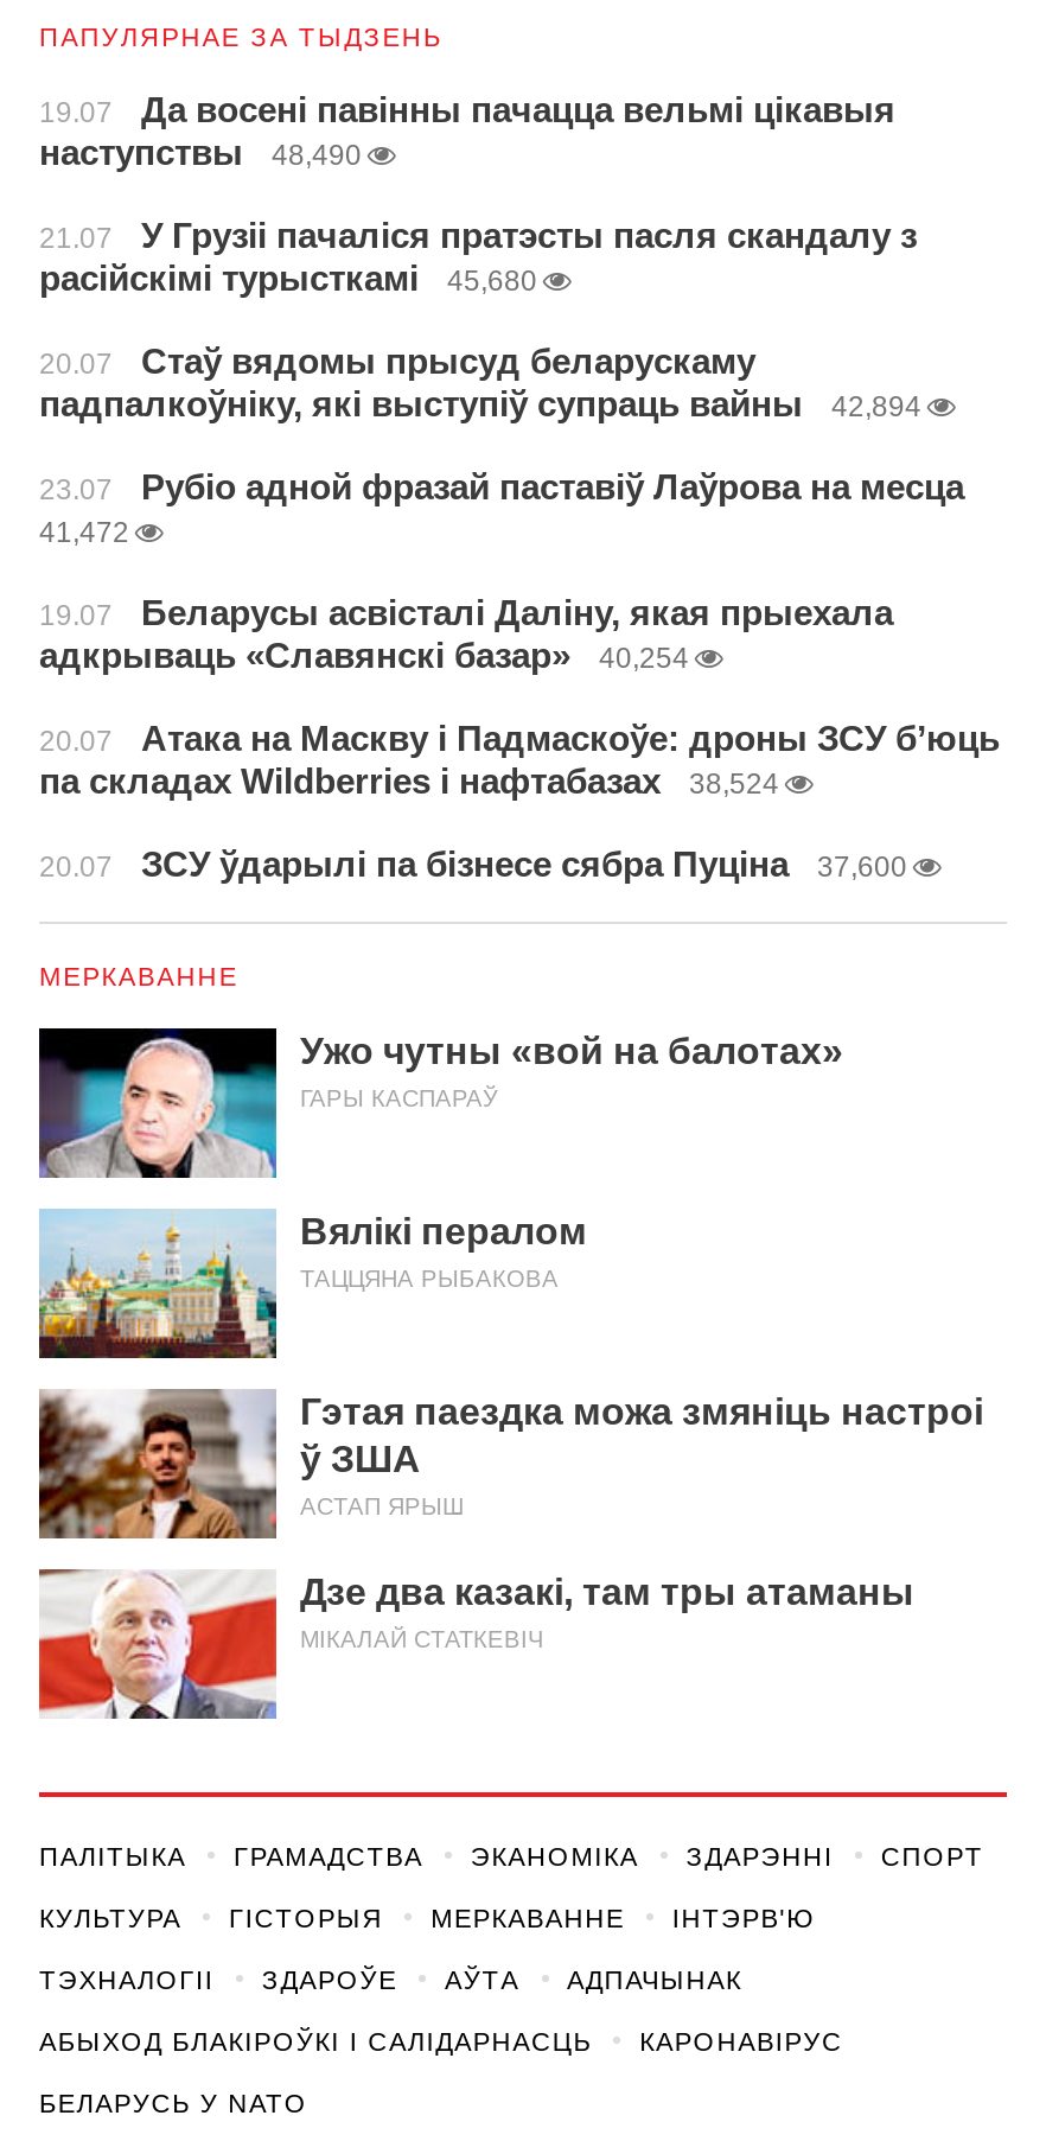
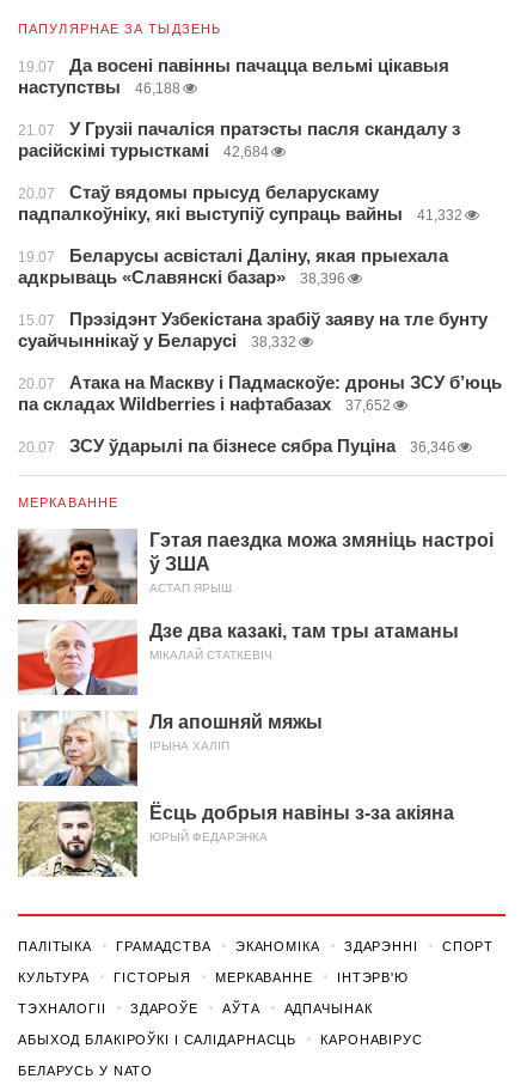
[39,132,362,172] наступствы 48,490 -> [18,77,180,97] наступствы 46,188
[39,257,537,298] расійскімі турысткамі 45,680 -> [18,140,269,160] расійскімі турысткамі 42,684
[39,390,964,549] 42,894 | 23.07 | Рубіо адной фразай паставіў Лаўрова на месца | 41,472 -> [417,207,462,224] 41,332
moved [39,592,893,675] -> [18,245,448,287]: 19.07 | Беларусы асвісталі Даліну, якая прыехала | адкрываць «Славянскі базар»
[599,642,689,675] 40,254 -> [18,270,488,351] 38,396 | 15.07 | Прэзідэнт Узбекістана зрабіў заяву на тле бунту | суайчыннікаў у Беларусі | 38,332
[39,760,779,801] па складах Wildberries і нафтабазах 38,524 -> [18,394,391,414] па складах Wildberries і нафтабазах 37,652
[39,843,907,884] 20.07 ЗСУ ўдарылі па бізнесе сябра Пуціна 37,600 -> [18,435,455,456] 20.07 ЗСУ ўдарылі па бізнесе сябра Пуціна 36,346
[37,1031,843,1292] [image] | Ужо чутны «вой на балотах» | ГАРЫ КАСПАРАЎ | Вялікі пералом | ТАЦЦЯНА РЫБАКОВА -> none
[37,1209,279,1361] [image] -> none
moved [34,1387,983,1652] -> [16,528,494,662]: [image] | Гэтая паездка можа змяніць настроі | ў ЗША | АСТАП ЯРЫШ | Дзе два казакі, там тры атаманы | МІКАЛАЙ СТАТКЕВІЧ
none -> [17,709,454,843] [image] | Ля апошняй мяжы | ІРЫНА ХАЛІП | Ёсць добрыя навіны з-за акіяна | ЮРЫЙ ФЕДАРЭНКА
none -> [17,800,139,878] [image]

